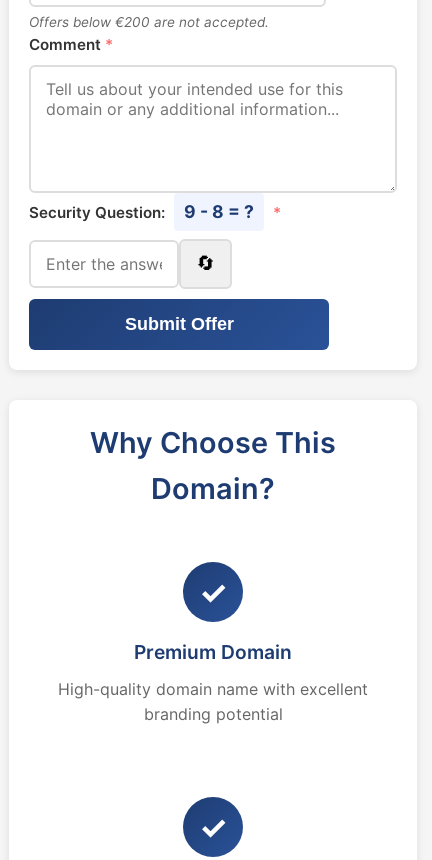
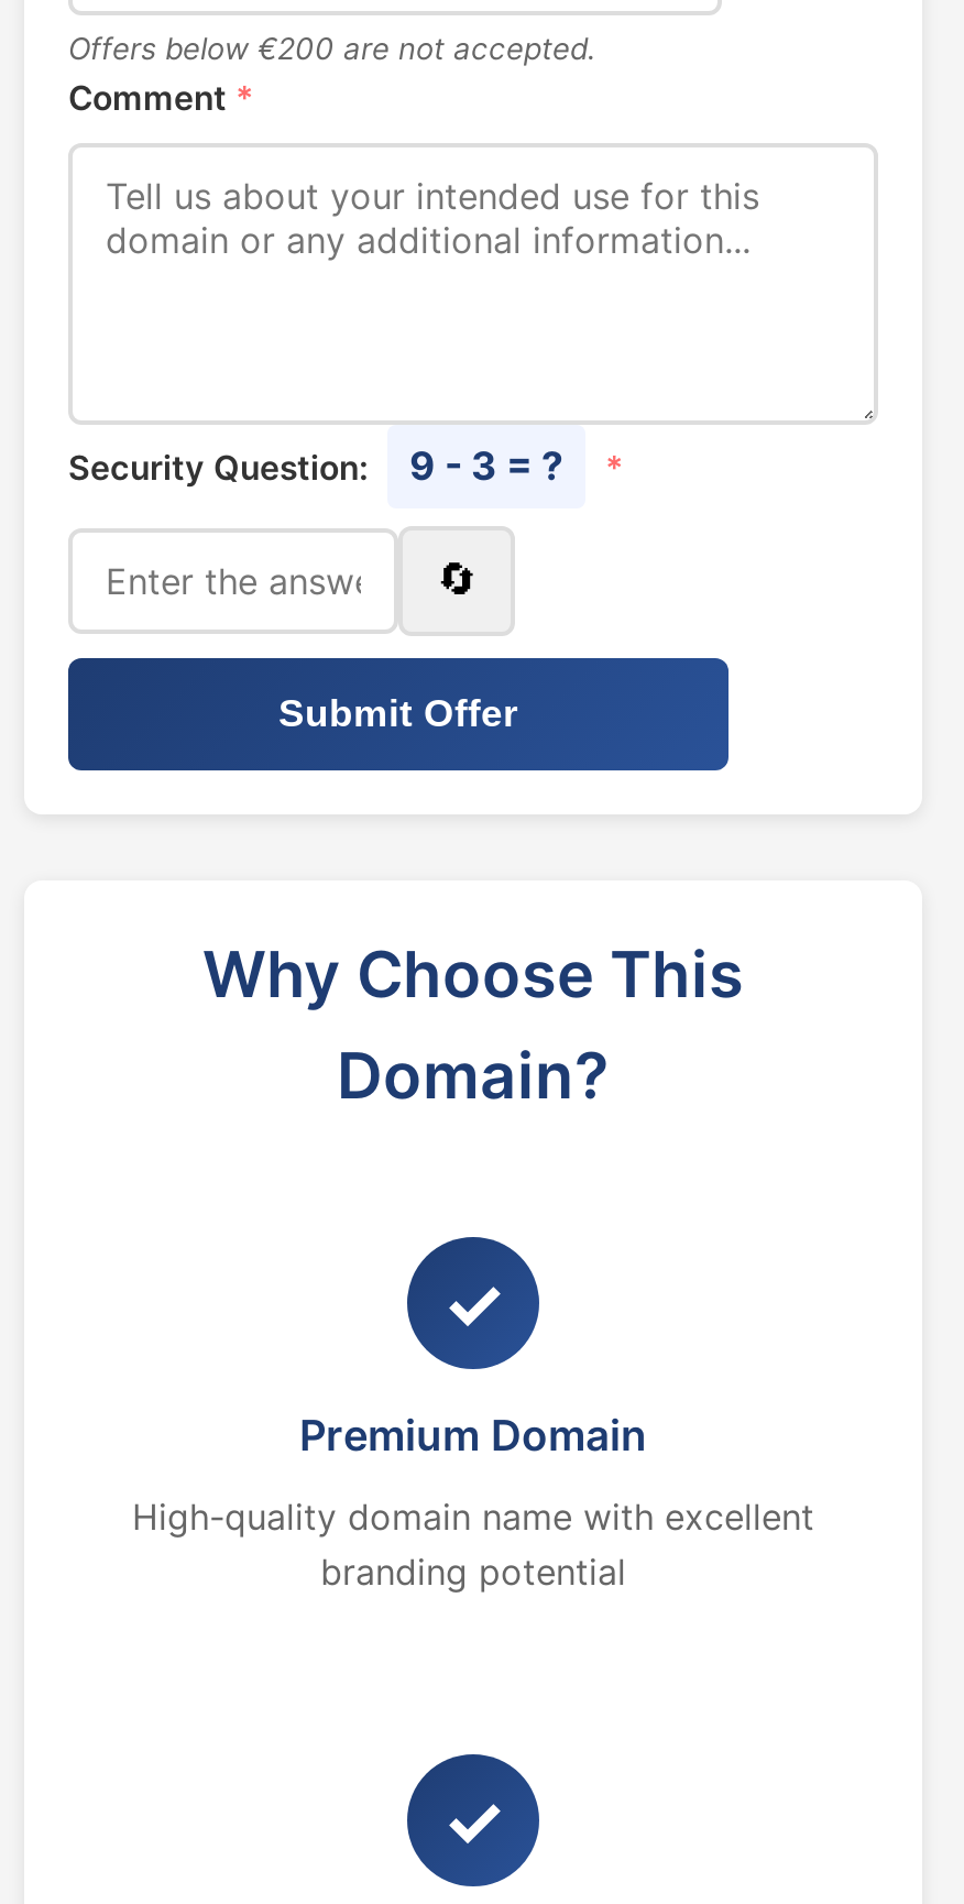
[184,201,254,222] 9 - 8 = ? -> [409,442,563,489] 9 - 3 = ?

